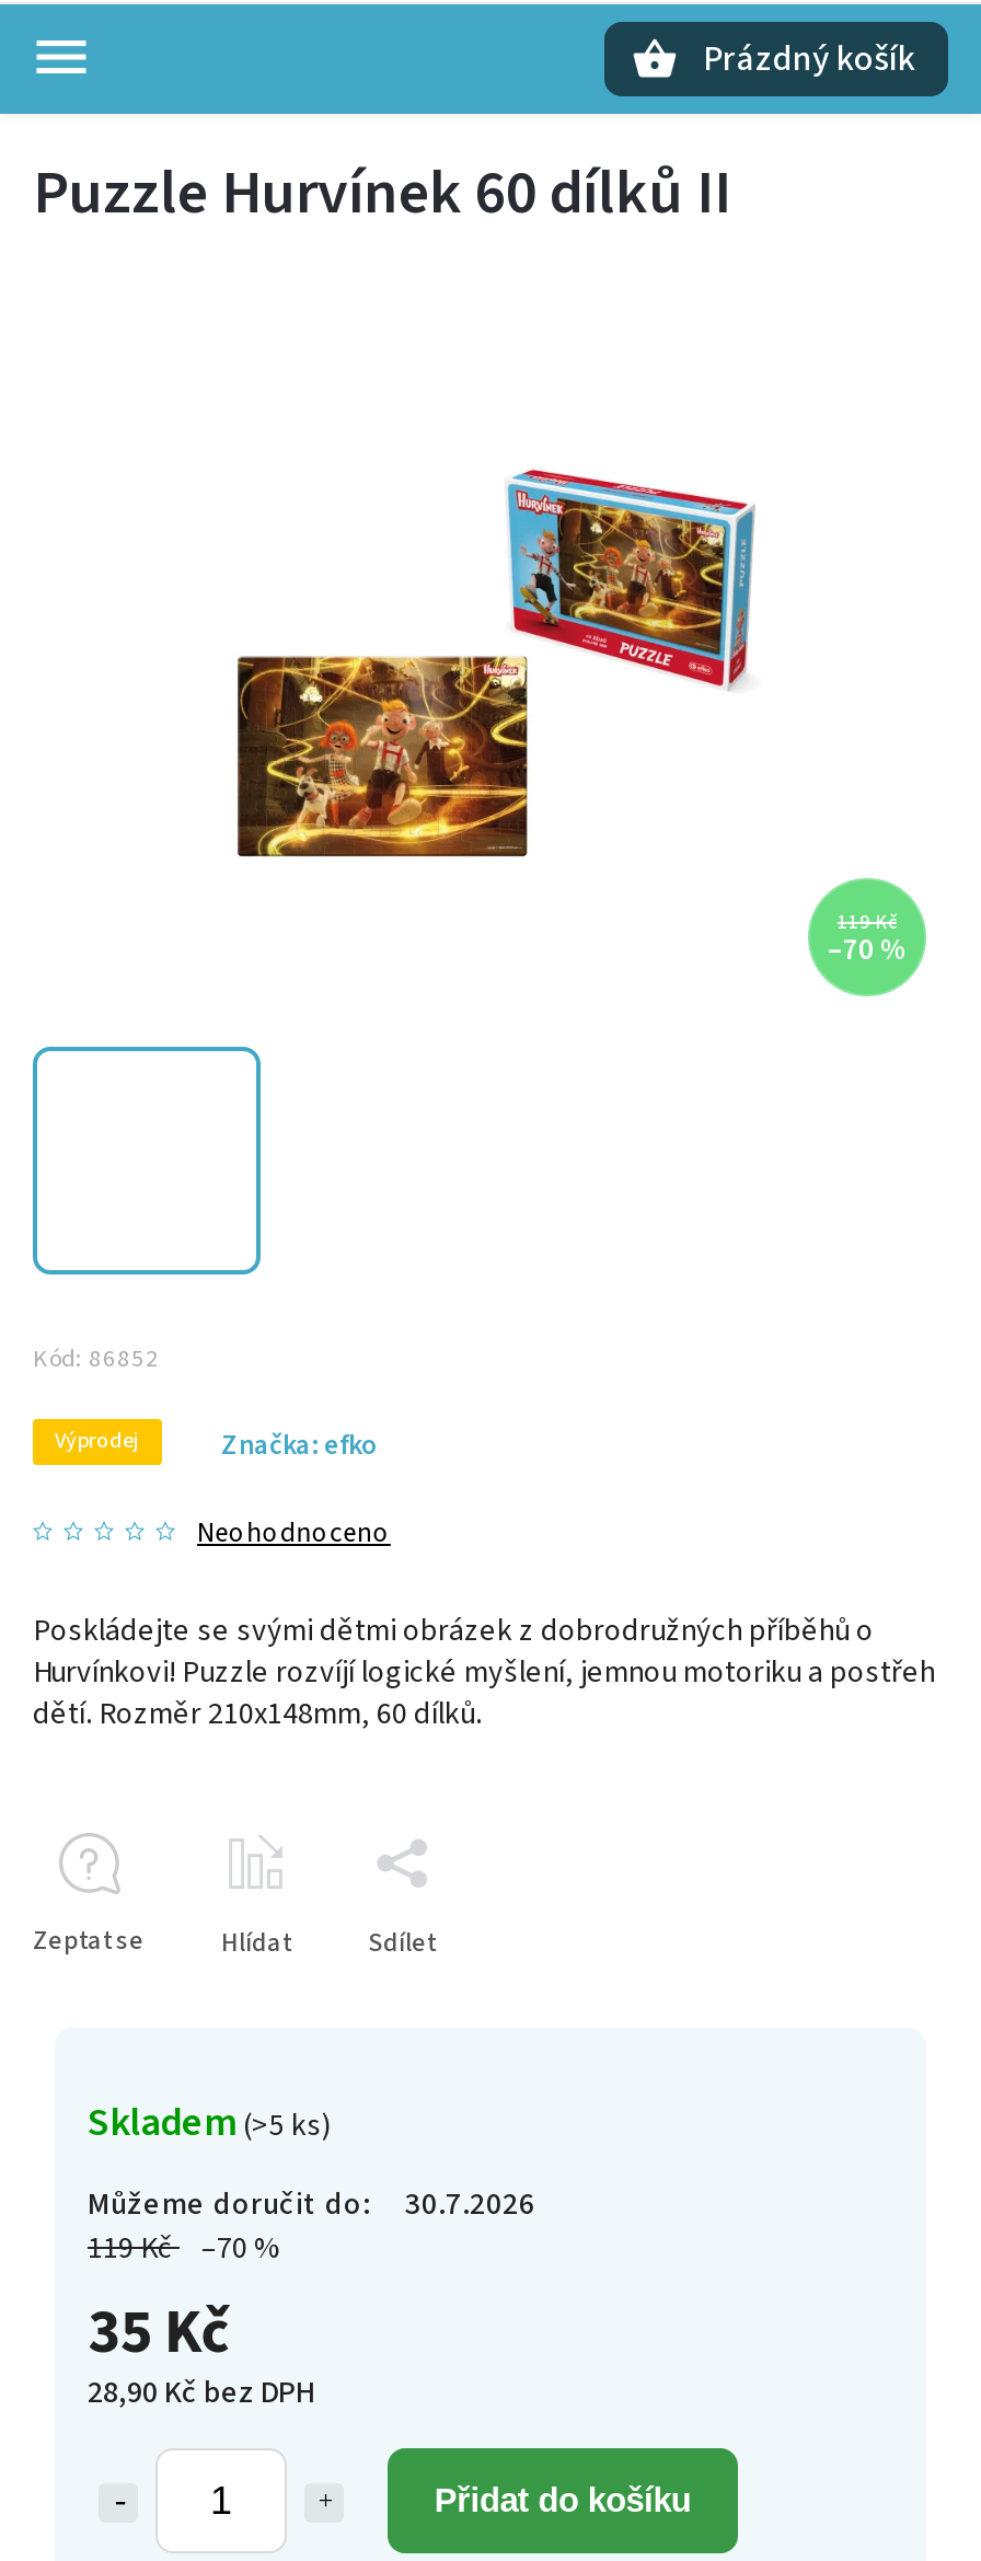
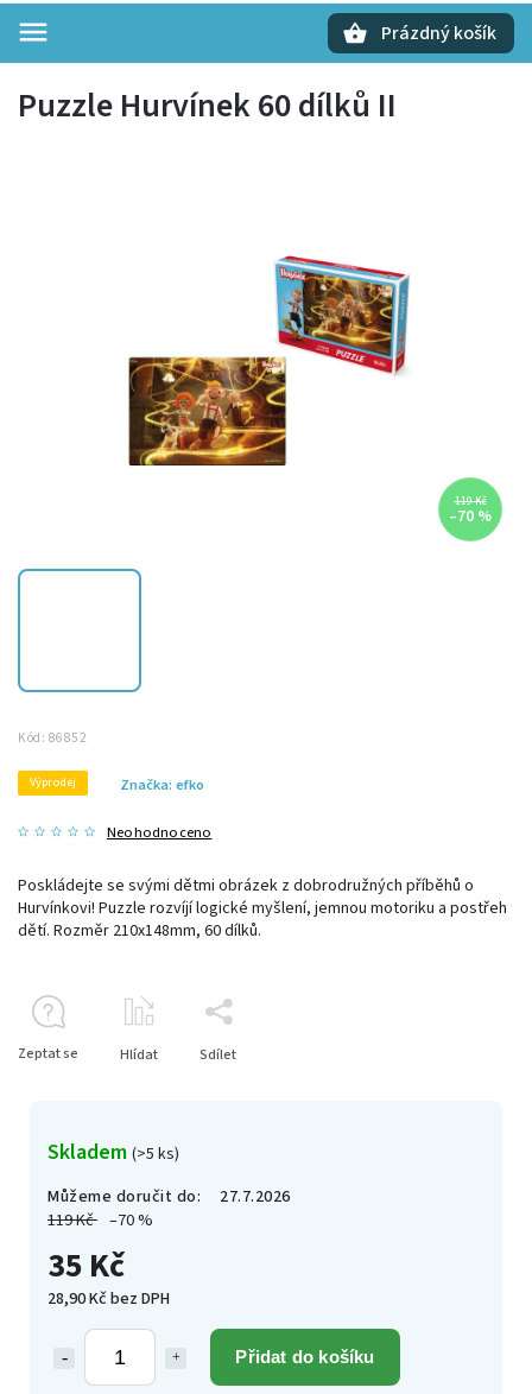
[88,2183,535,2227] Můžeme doručit do: 30.7.2026 -> [47,1185,290,1209] Můžeme doručit do: 27.7.2026

